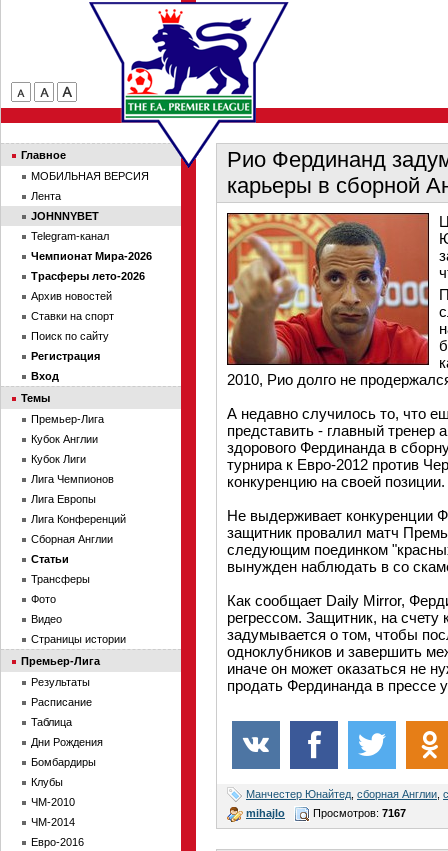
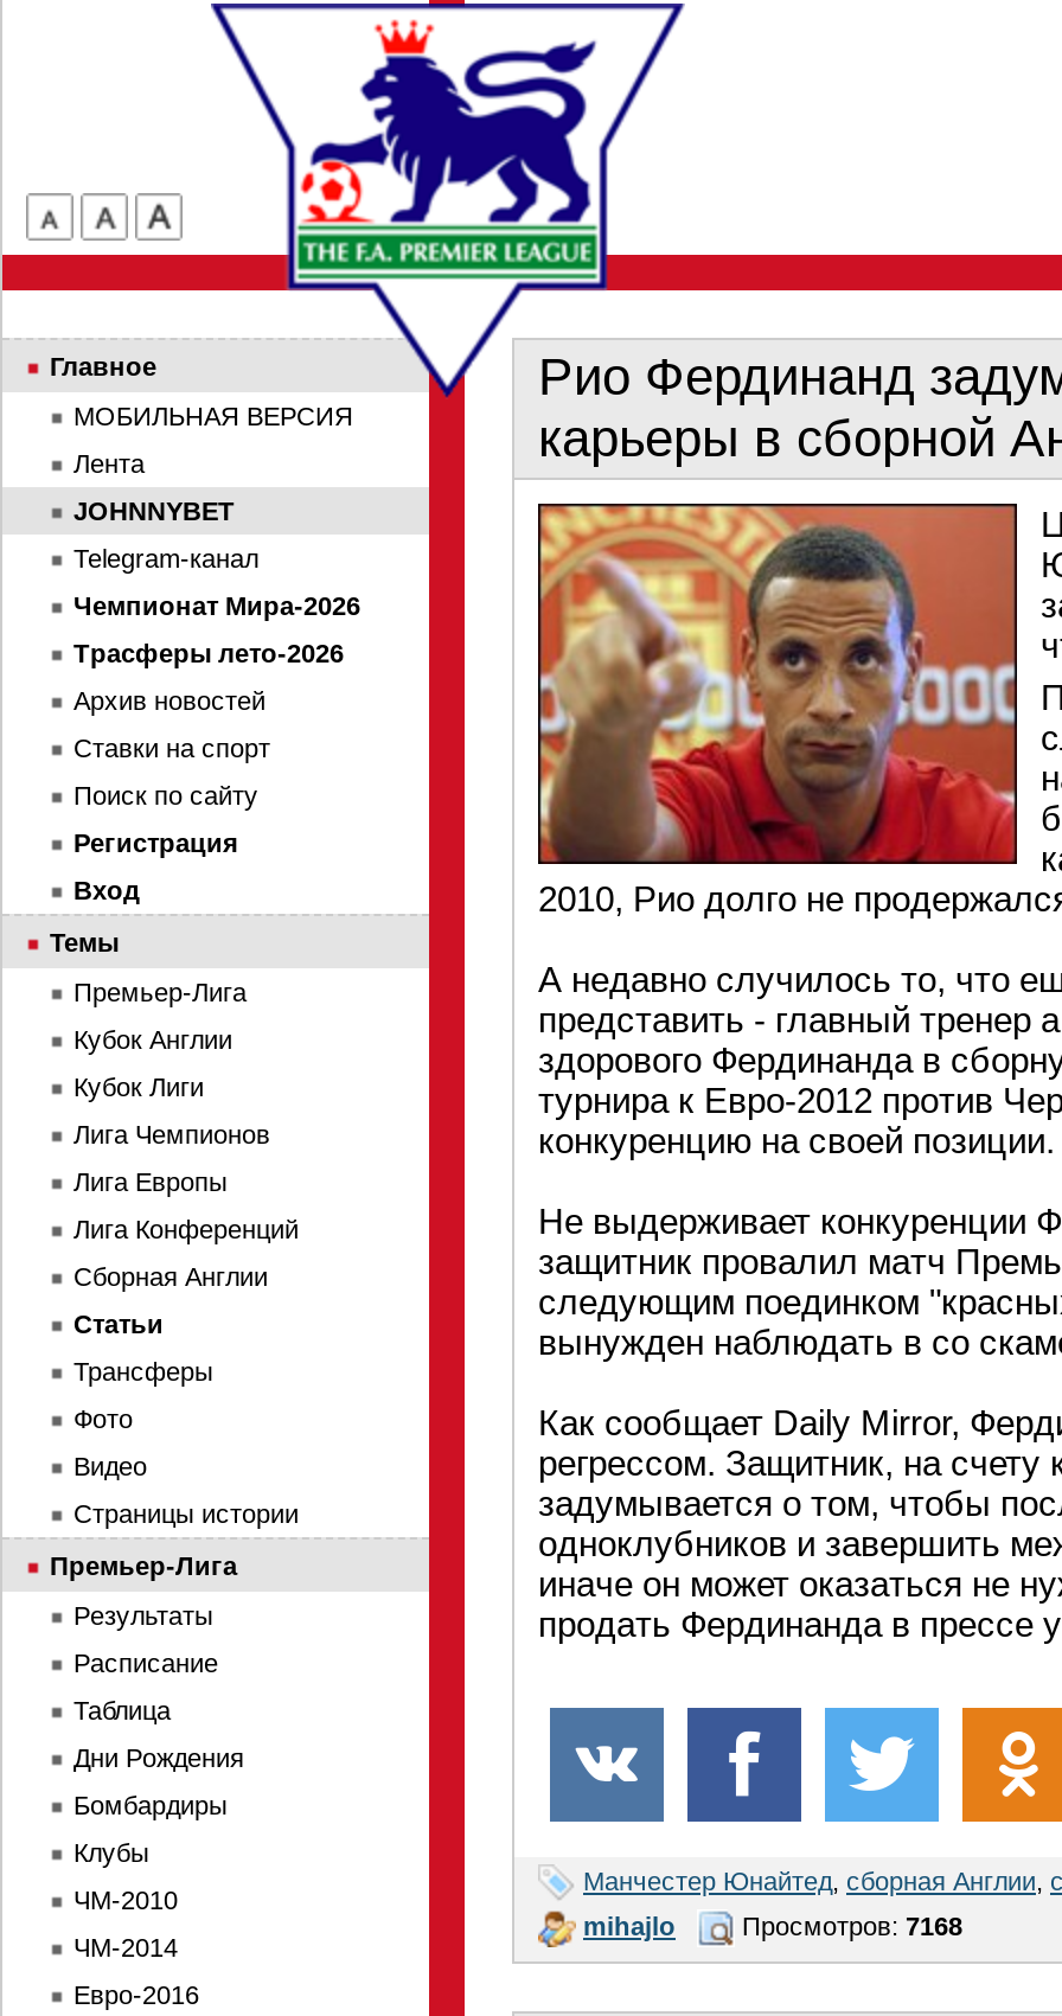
[310,807,406,819] Просмотров: 7167 -> [735,1912,962,1940] Просмотров: 7168

